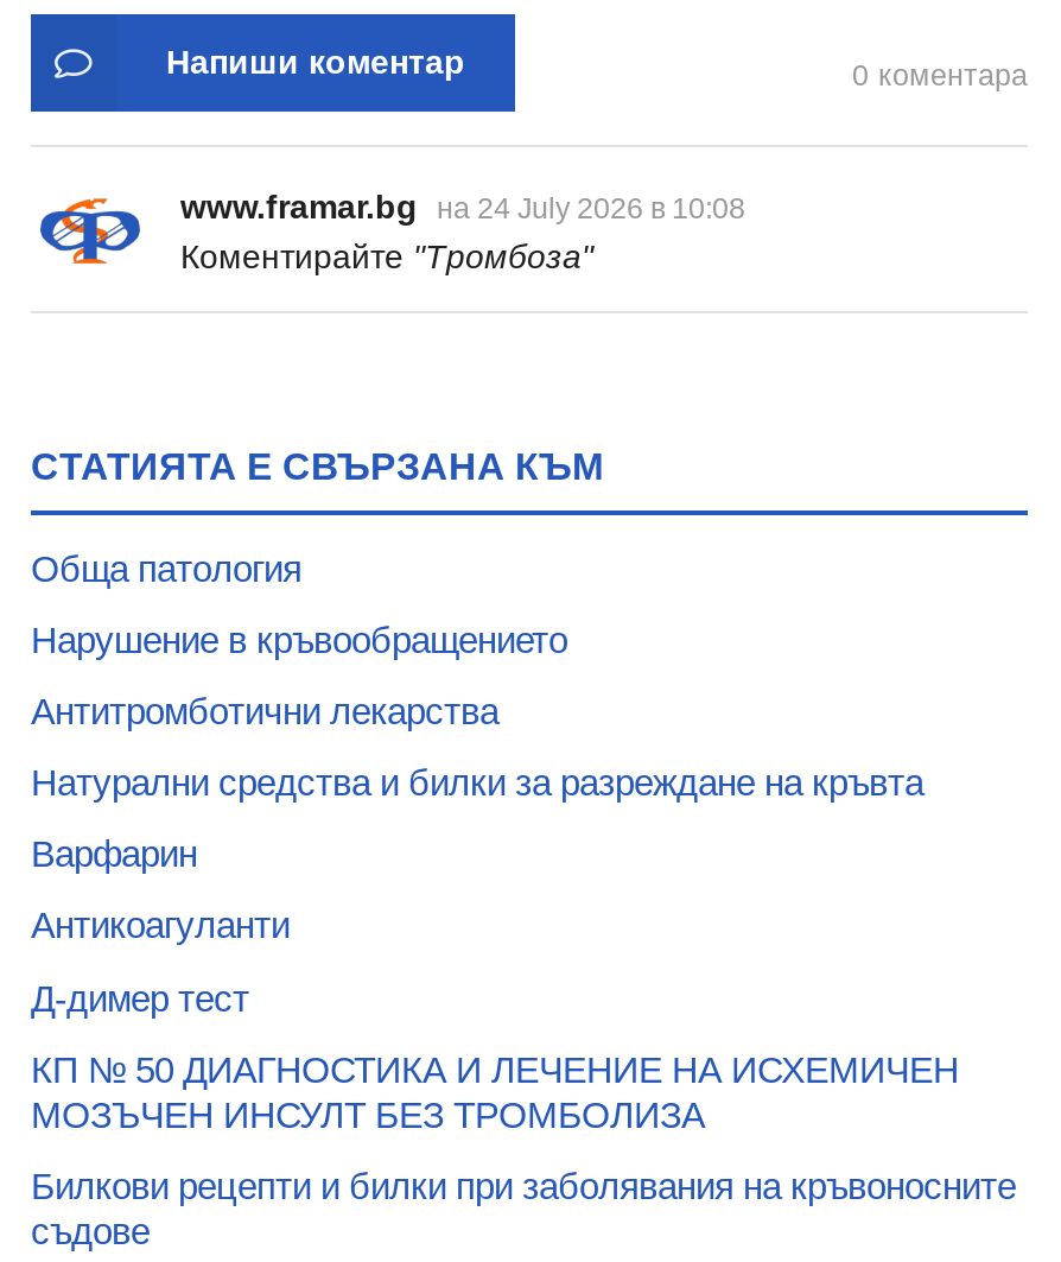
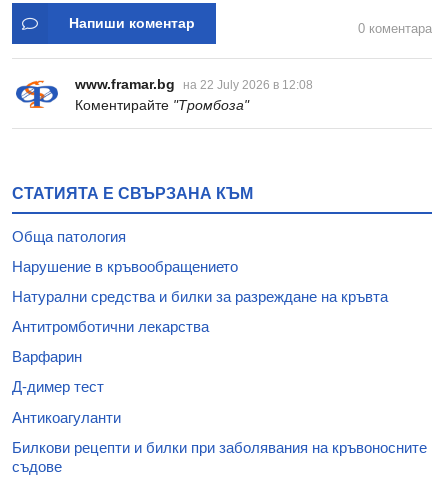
[180,189,745,227] www.framar.bg на 24 July 2026 в 10:08 -> [75,76,313,92] www.framar.bg на 22 July 2026 в 12:08
moved [31,691,498,731] -> [12,318,209,335]: Антитромботични лекарства
moved [31,906,290,946] -> [12,409,121,426]: Антикоагуланти
[31,1049,959,1134] КП № 50 ДИАГНОСТИКА И ЛЕЧЕНИЕ НА ИСХЕМИЧЕН | МОЗЪЧЕН ИНСУЛТ БЕЗ ТРОМБОЛИЗА -> none

